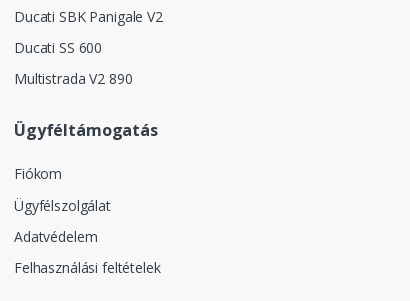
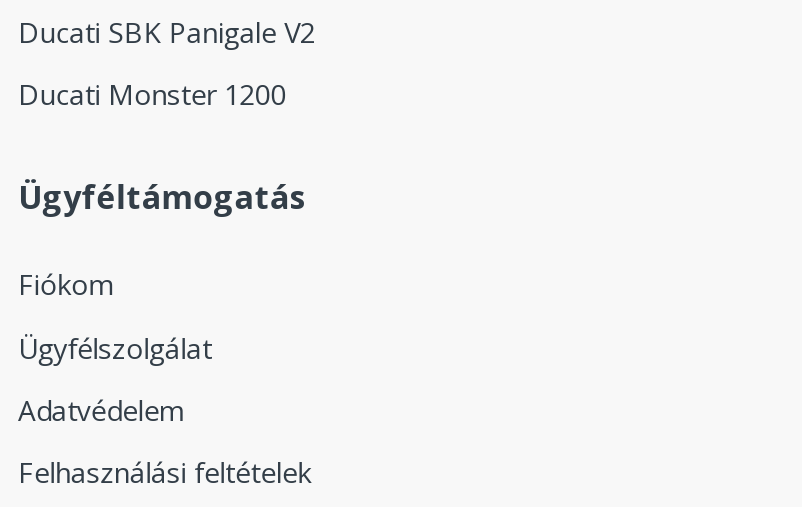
[14,38,132,88] Ducati SS 600 | Multistrada V2 890 -> [18,75,287,113] Ducati Monster 1200

